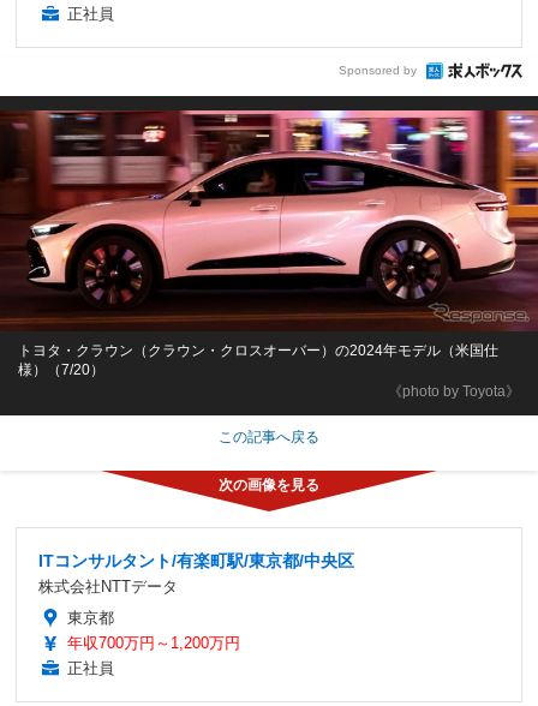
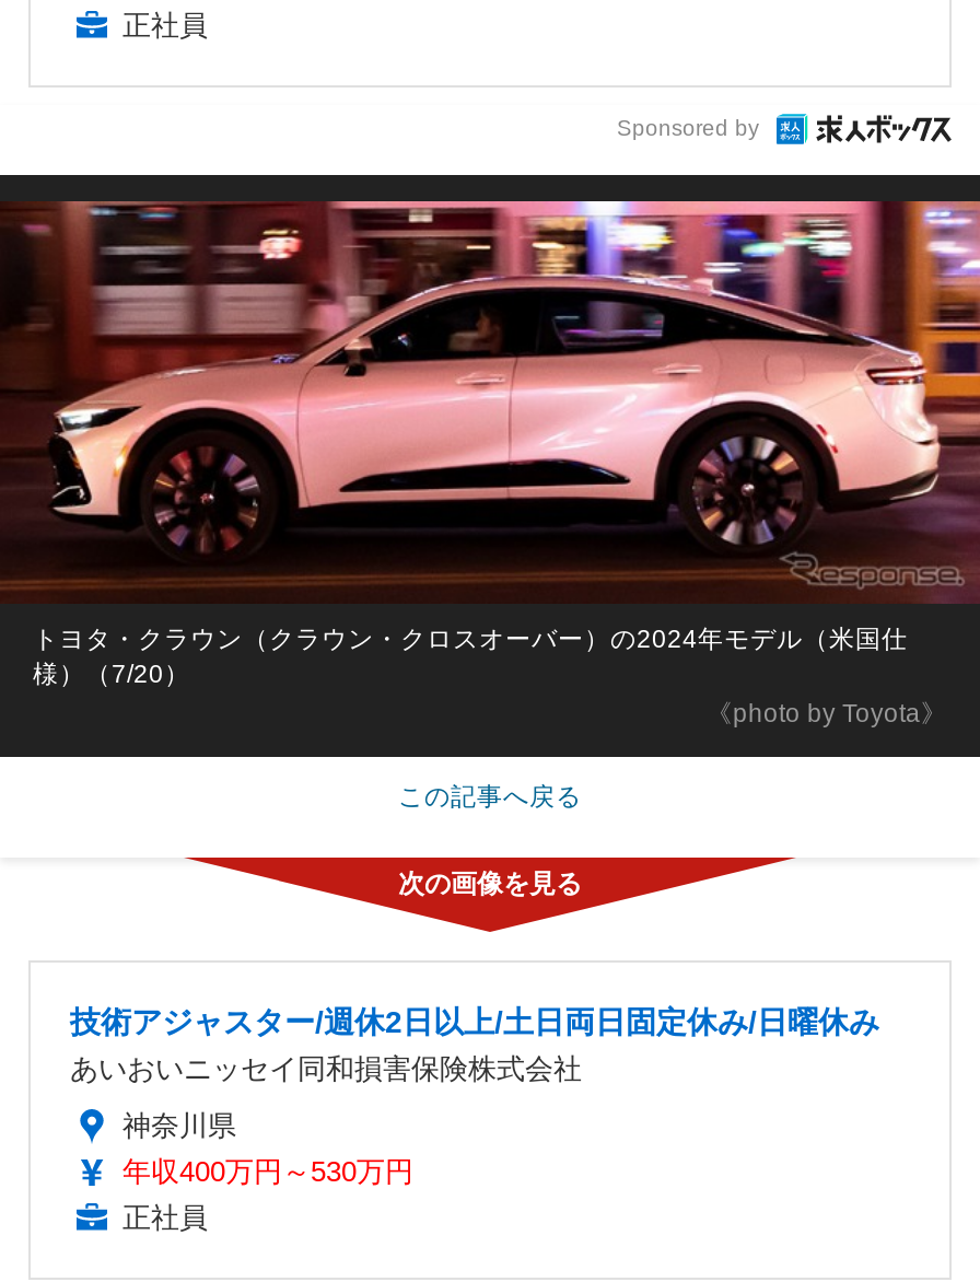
[38,551,354,595] ITコンサルタント/有楽町駅/東京都/中央区 | 株式会社NTTデータ -> [70,1004,879,1085] 技術アジャスター/週休2日以上/土日両日固定休み/日曜休み | あいおいニッセイ同和損害保険株式会社
[67,609,240,652] 東京都 | 年収700万円～1,200万円 -> [122,1109,413,1187] 神奈川県 | 年収400万円～530万円

